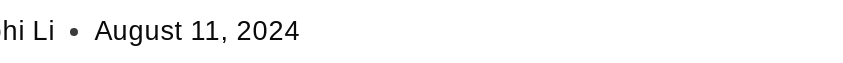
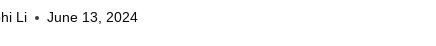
[94,17,300,47] August 11, 2024 -> [47,10,138,25] June 13, 2024

